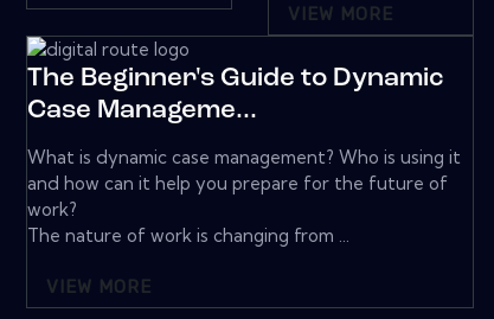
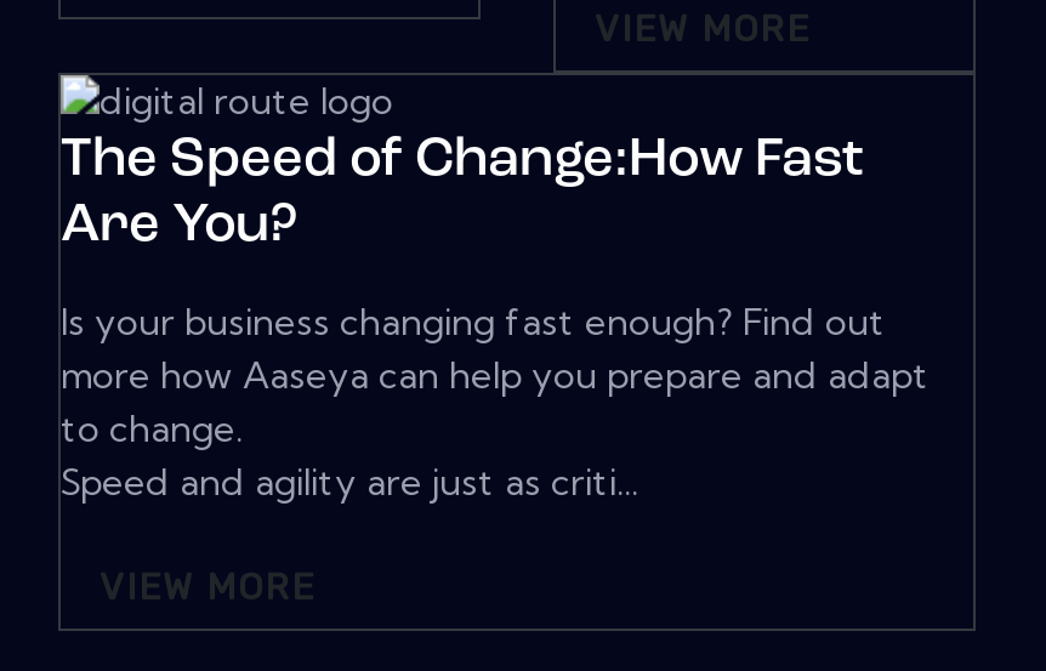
[27,65,444,125] The Beginner's Guide to Dynamic | Case Manageme... -> [61,133,864,255] The Speed of Change:How Fast | Are You?
[27,146,461,247] What is dynamic case management? Who is using it | and how can it help you prepare for the future of | work? | The nature of work is changing from ... -> [61,298,930,505] Is your business changing fast enough? Find out | more how Aaseya can help you prepare and adapt | to change. | Speed and agility are just as criti...

